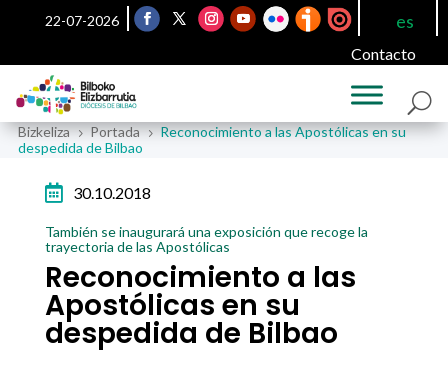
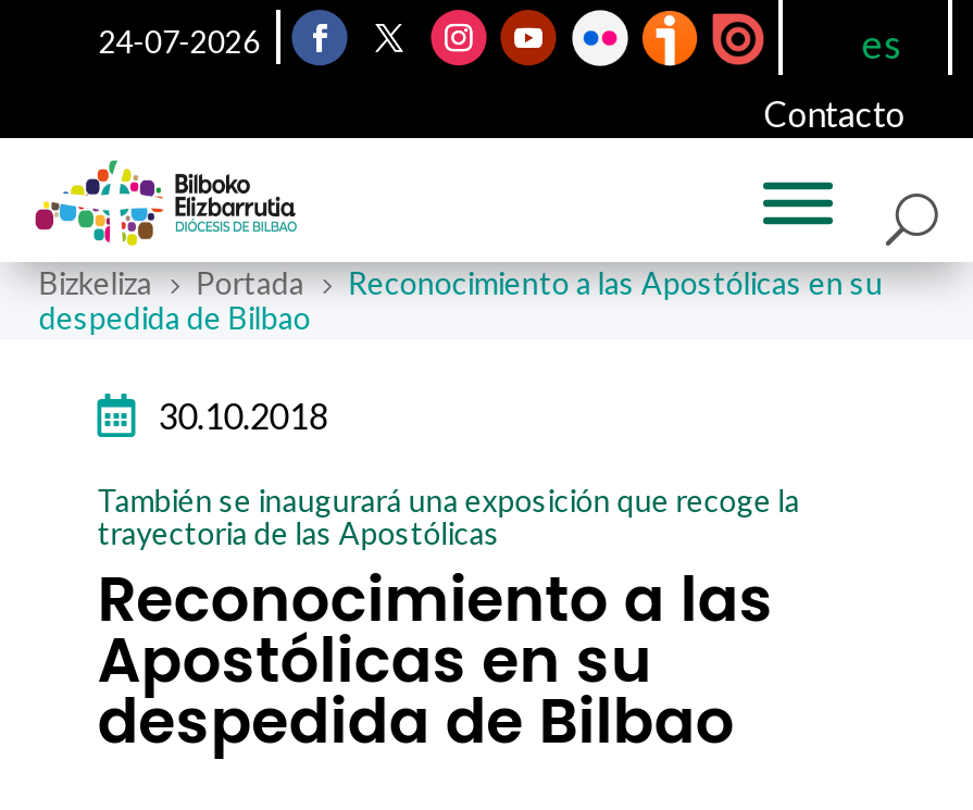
[45,12,119,29] 22-07-2026 -> [98,23,259,60] 24-07-2026

